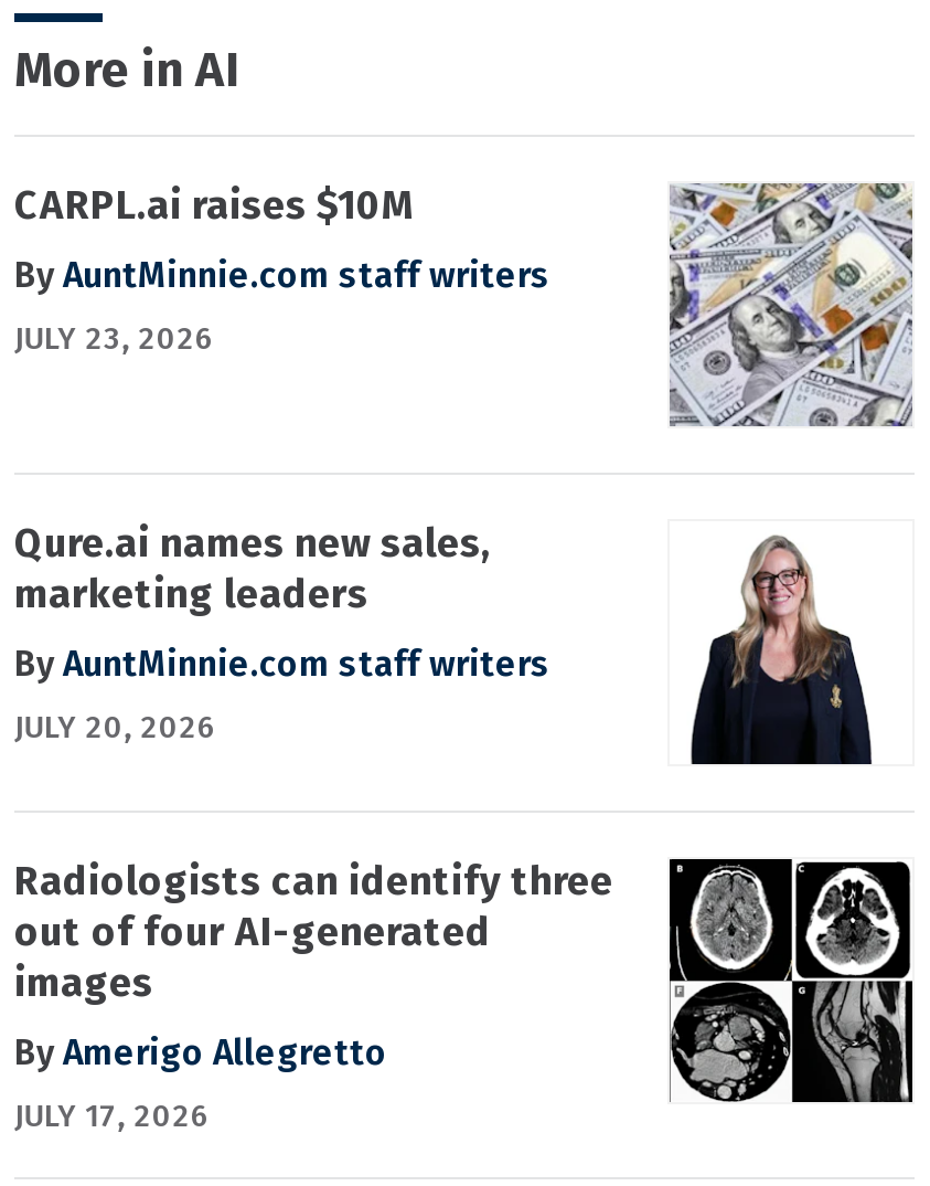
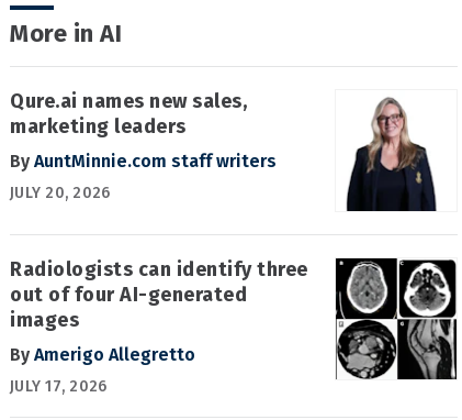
[14,181,550,358] CARPL.ai raises $10M | By AuntMinnie.com staff writers | JULY 23, 2026 -> none
[667,181,915,428] [image] -> none

